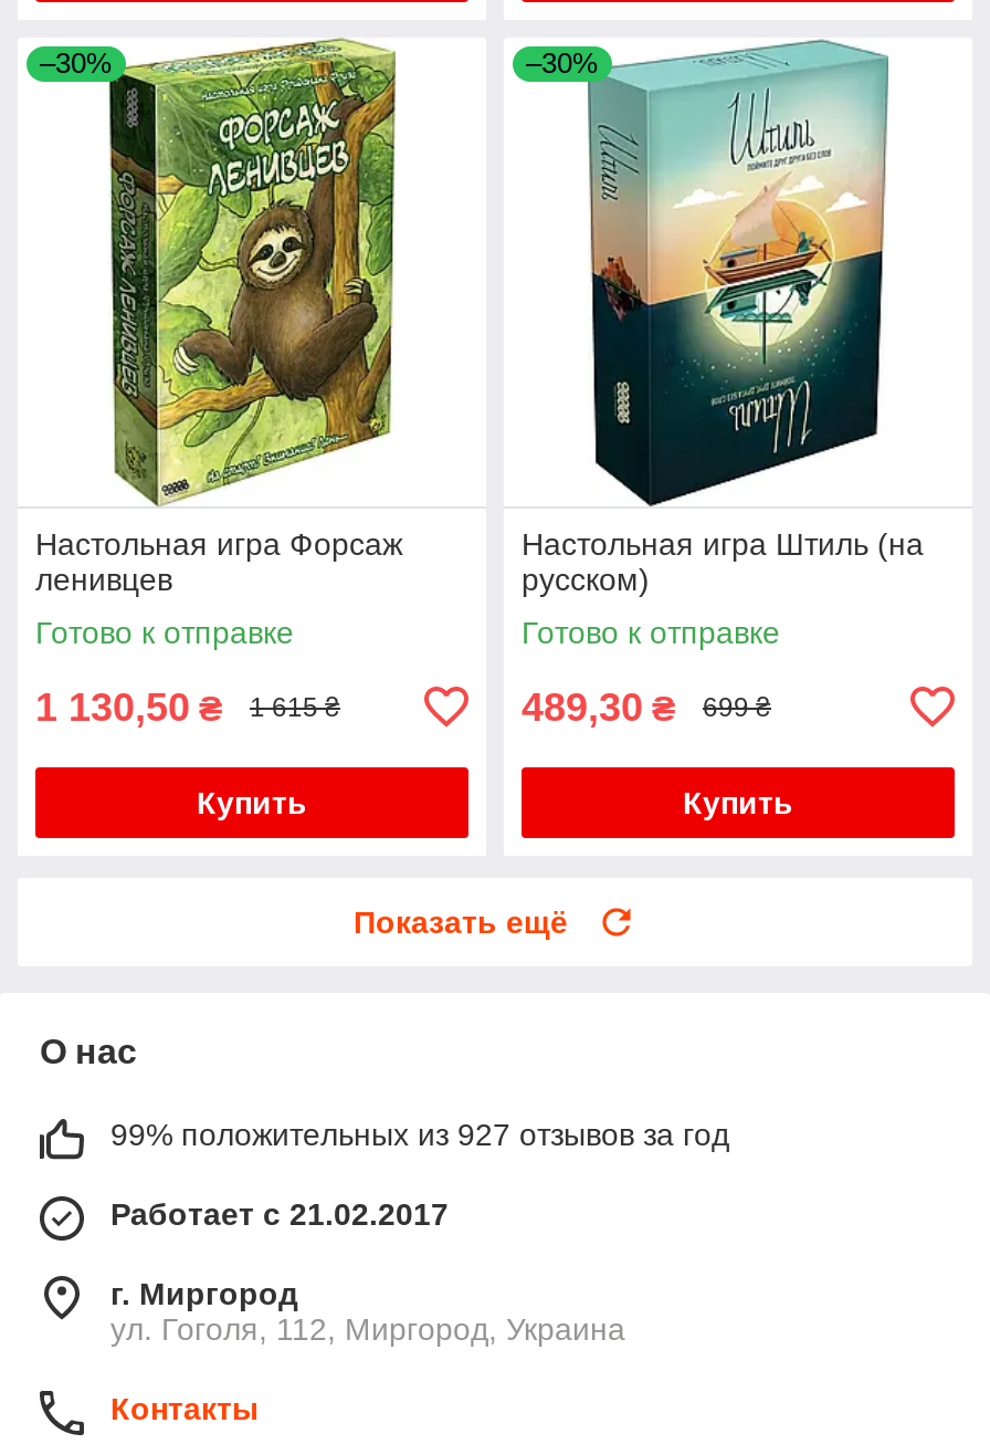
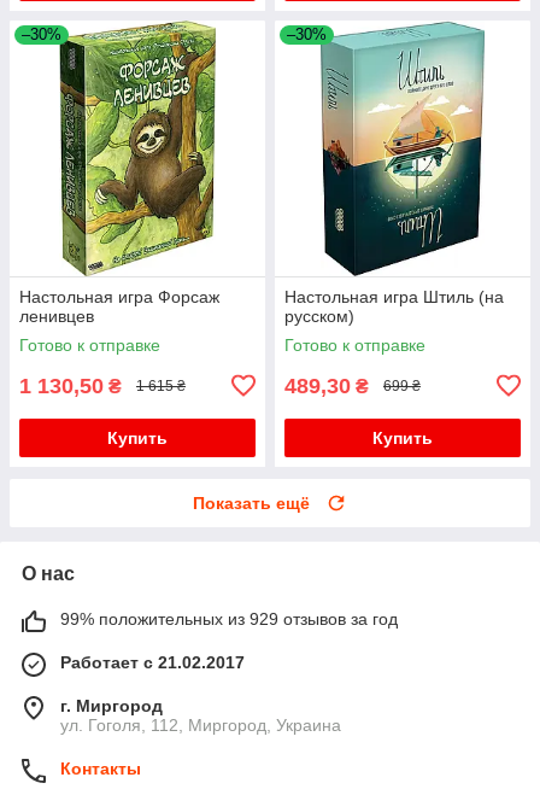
[110,1116,729,1152] 99% положительных из 927 отзывов за год -> [60,609,398,628] 99% положительных из 929 отзывов за год

